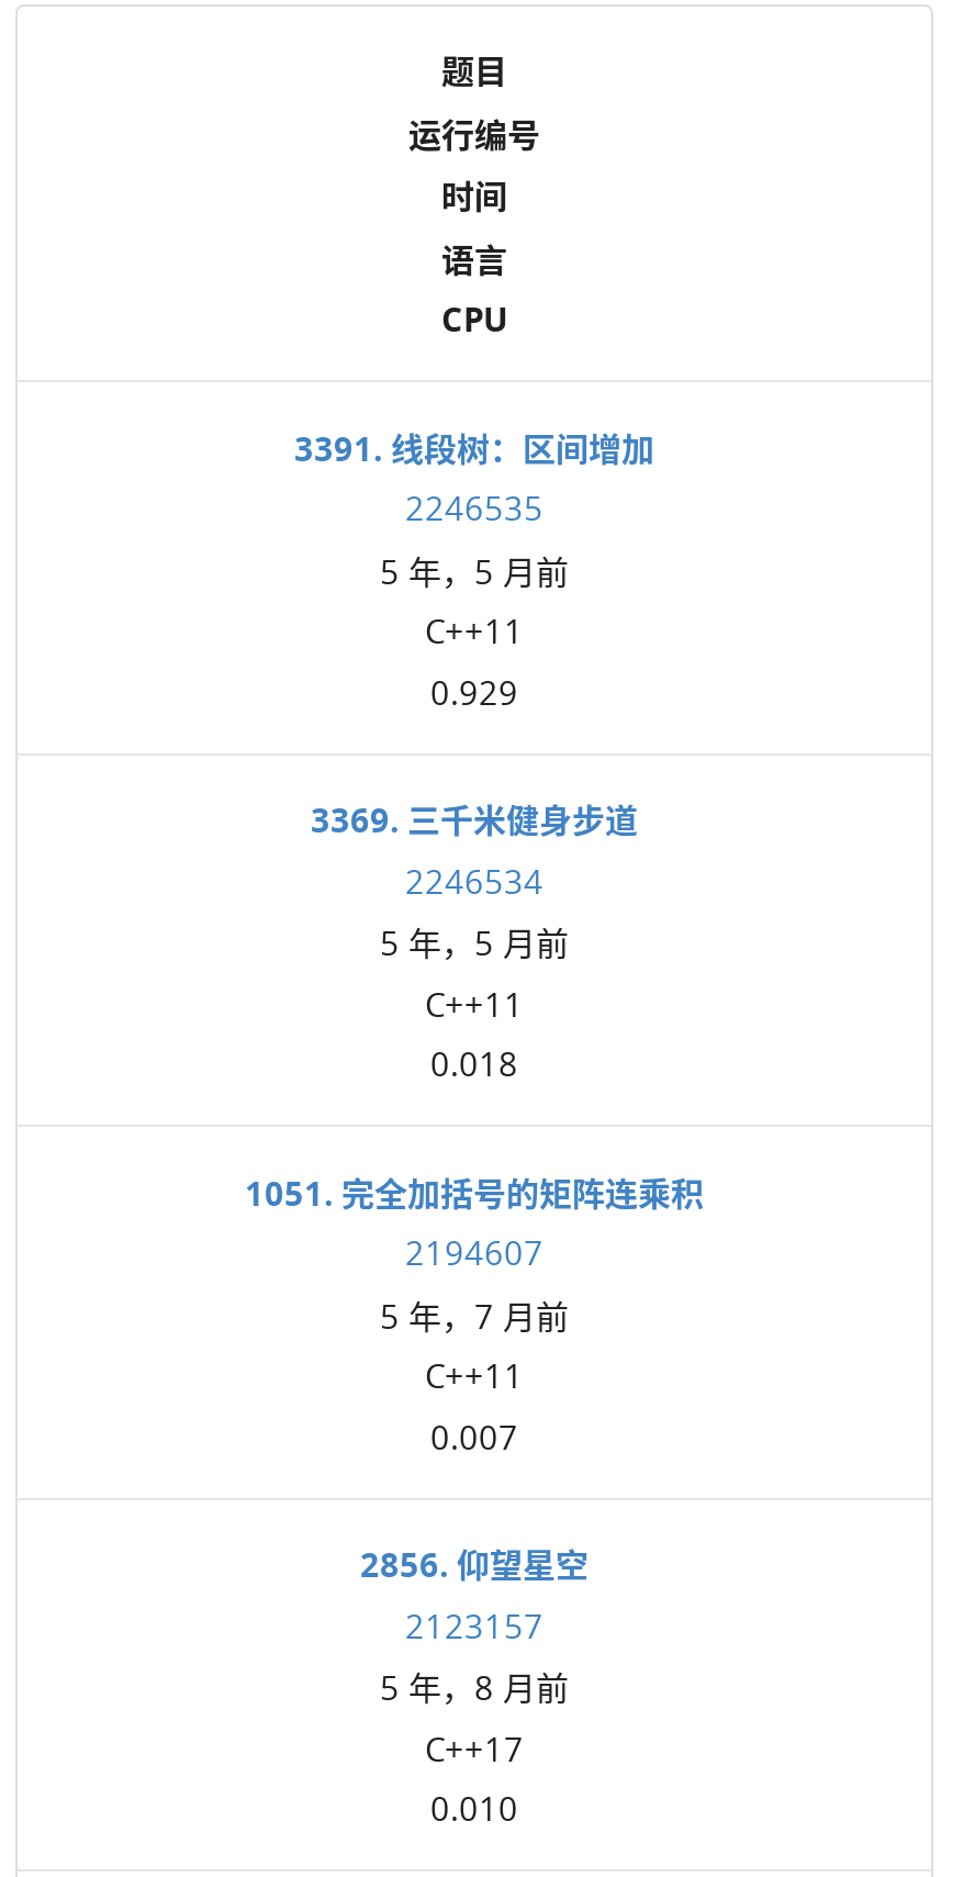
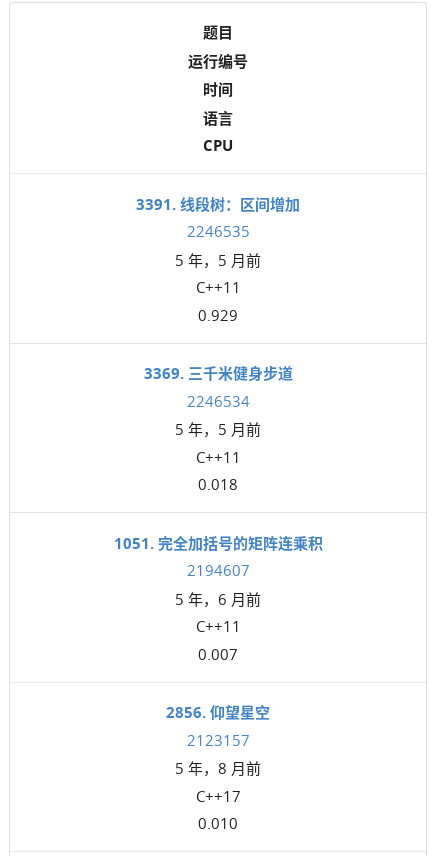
[380,1293,569,1337] 5 年，7 月前 -> [175,589,261,609] 5 年，6 月前

